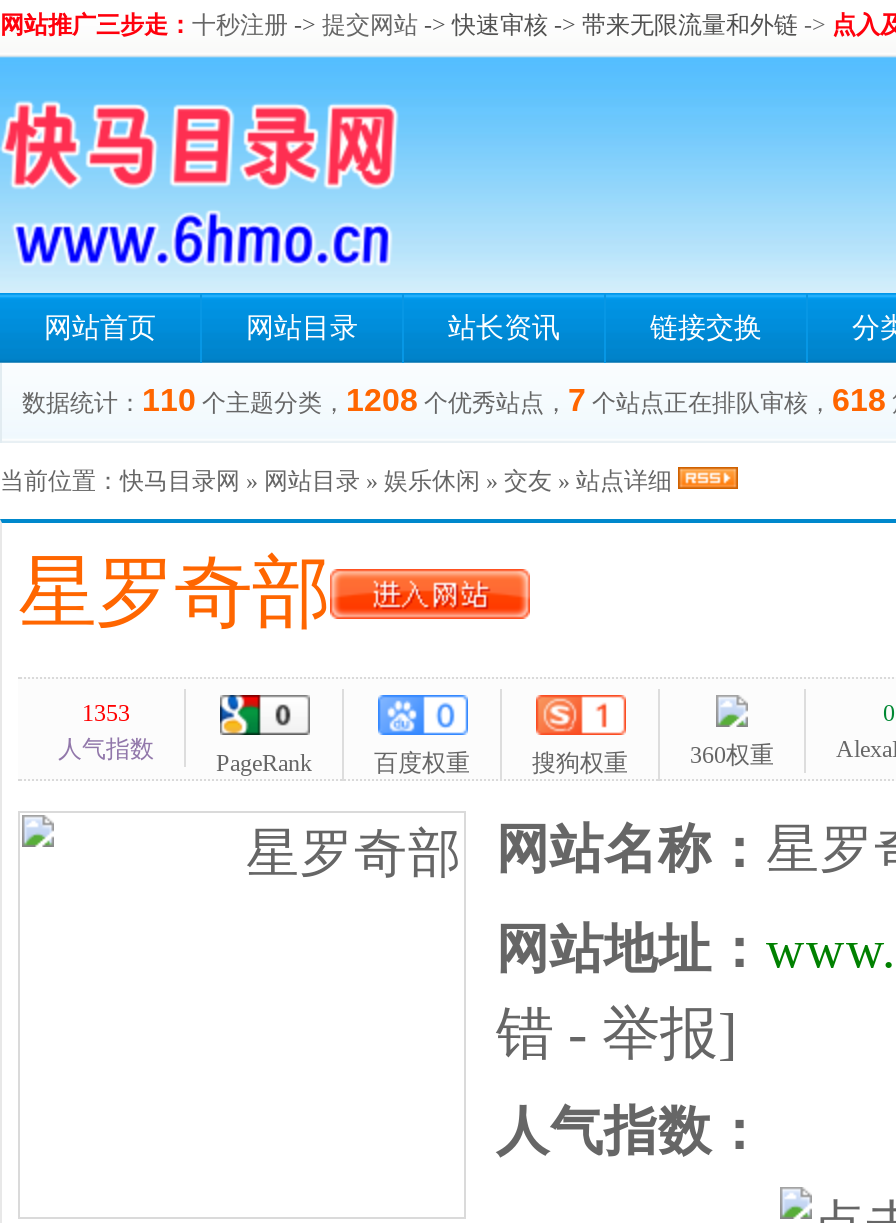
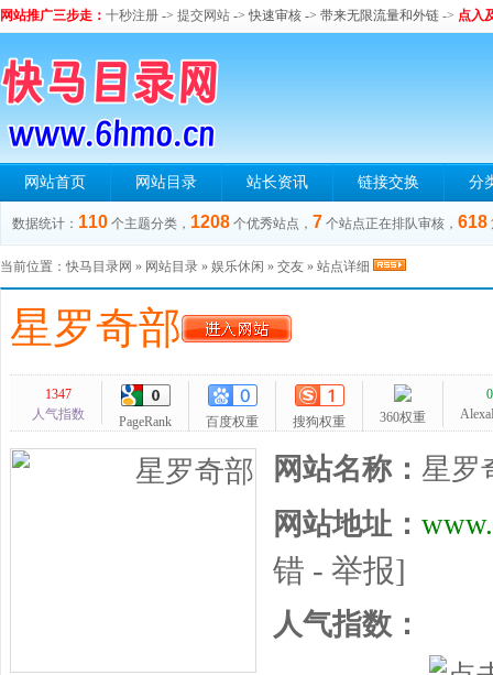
[82,699,130,727] 1353 -> [45,387,72,402] 1347

